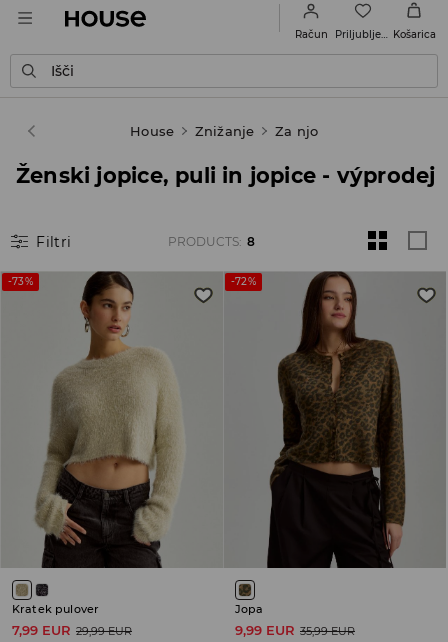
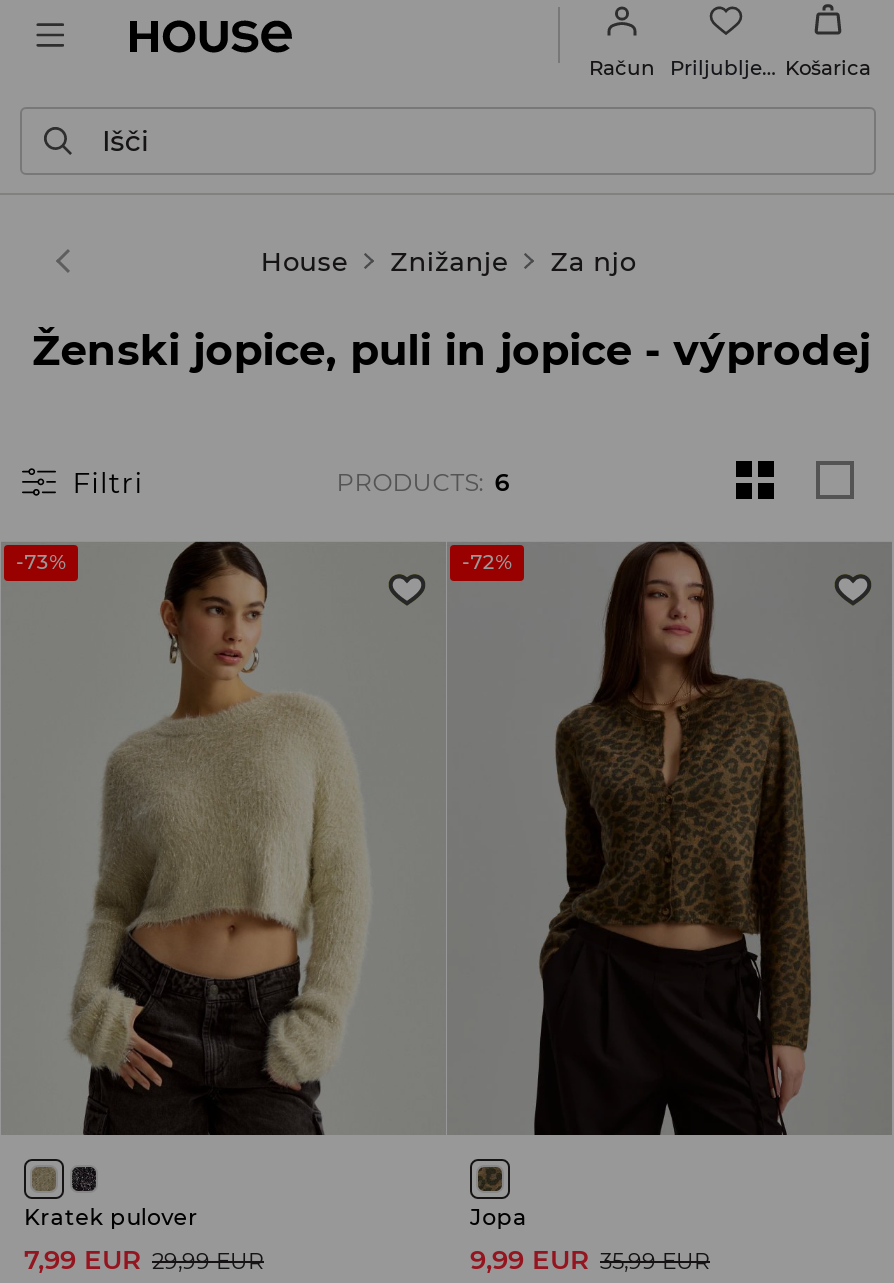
[168,234,255,249] PRODUCTS: 8 -> [336,467,510,497] PRODUCTS: 6

